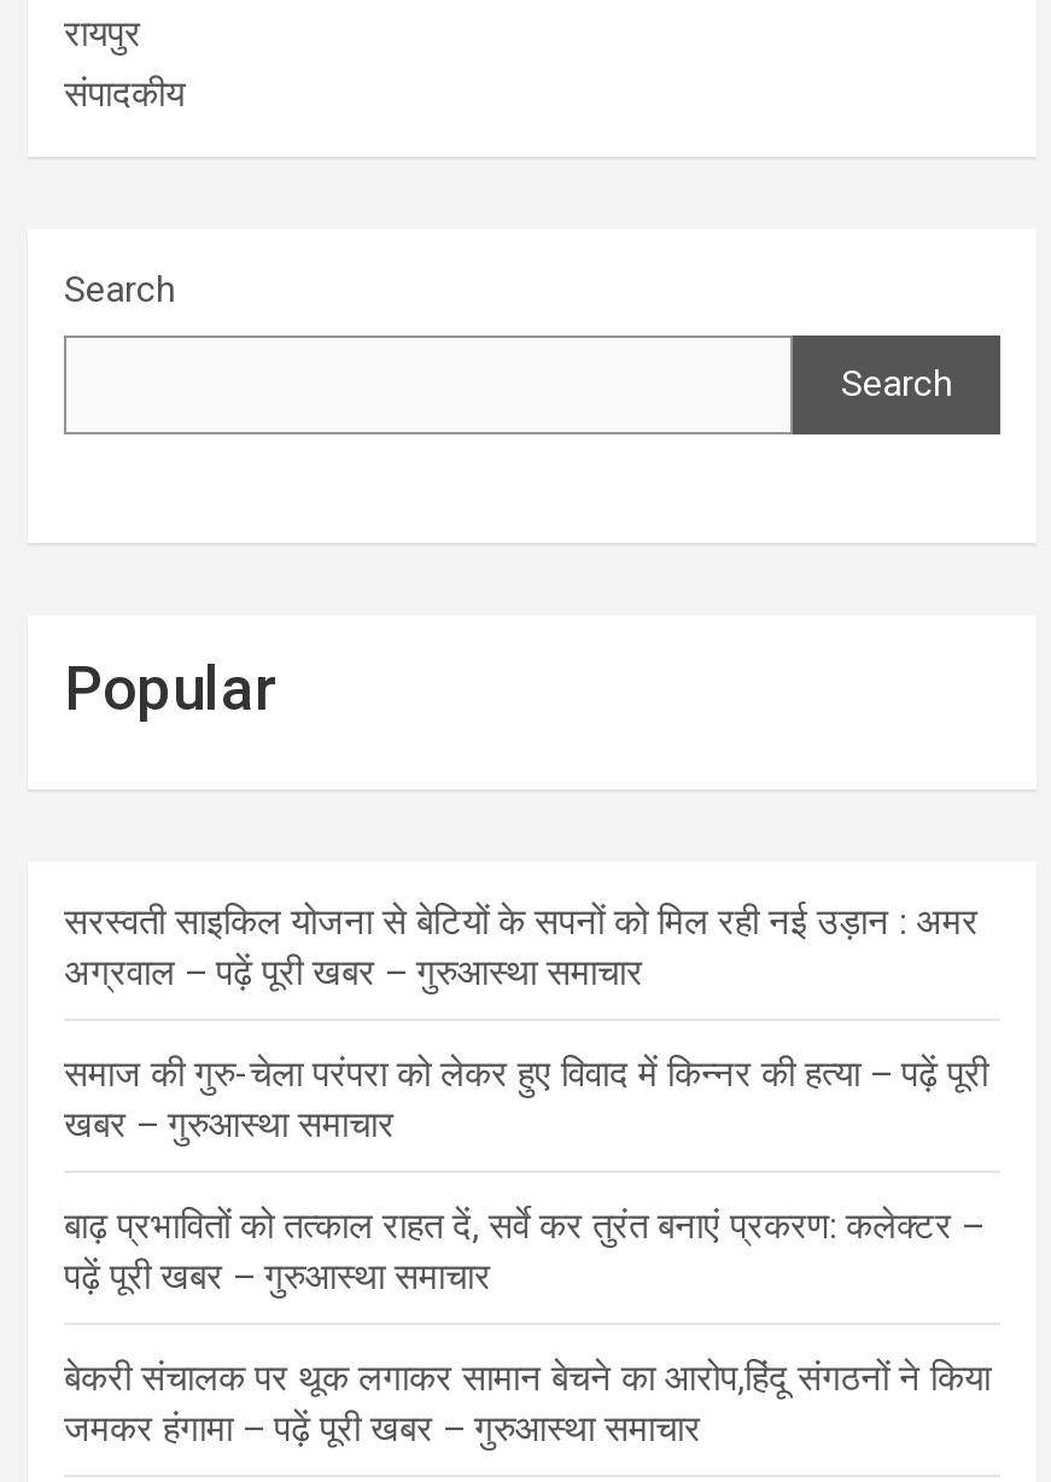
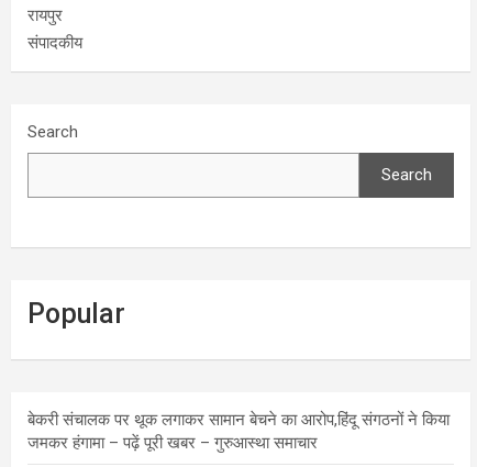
[64,900,988,1298] सरस्वती साइकिल योजना से बेटियों के सपनों को मिल रही नई उड़ान : अमर | अग्रवाल – पढ़ें पूरी खबर – गुरुआस्था समाचार | समाज की गुरु-चेला परंपरा को लेकर हुए विवाद में किन्नर की हत्या – पढ़ें पूरी | खबर – गुरुआस्था समाचार | बाढ़ प्रभावितों को तत्काल राहत दें, सर्वे कर तुरंत बनाएं प्रकरण: कलेक्टर – | पढ़ें पूरी खबर – गुरुआस्था समाचार -> none

